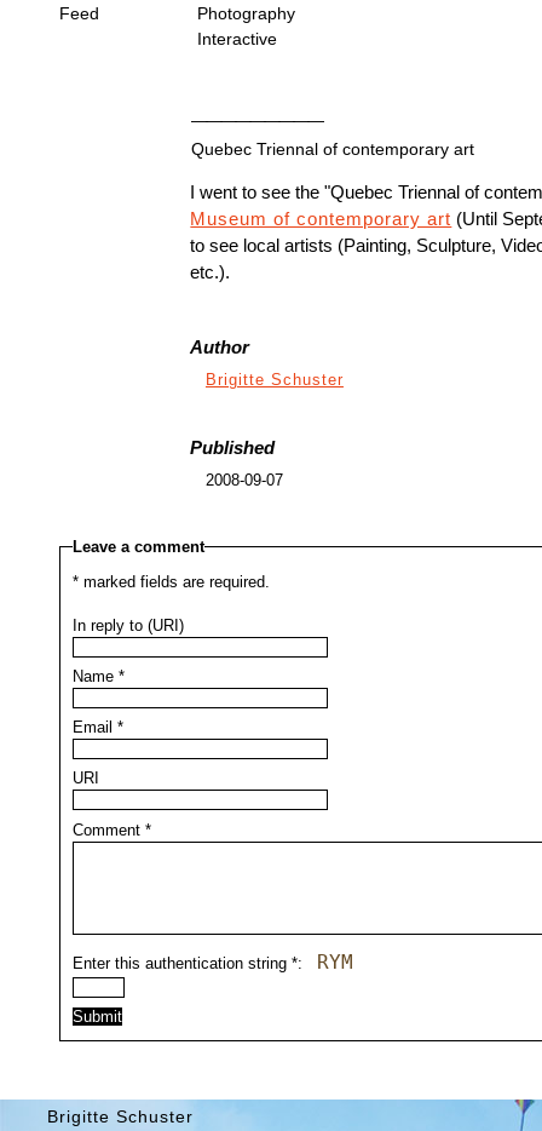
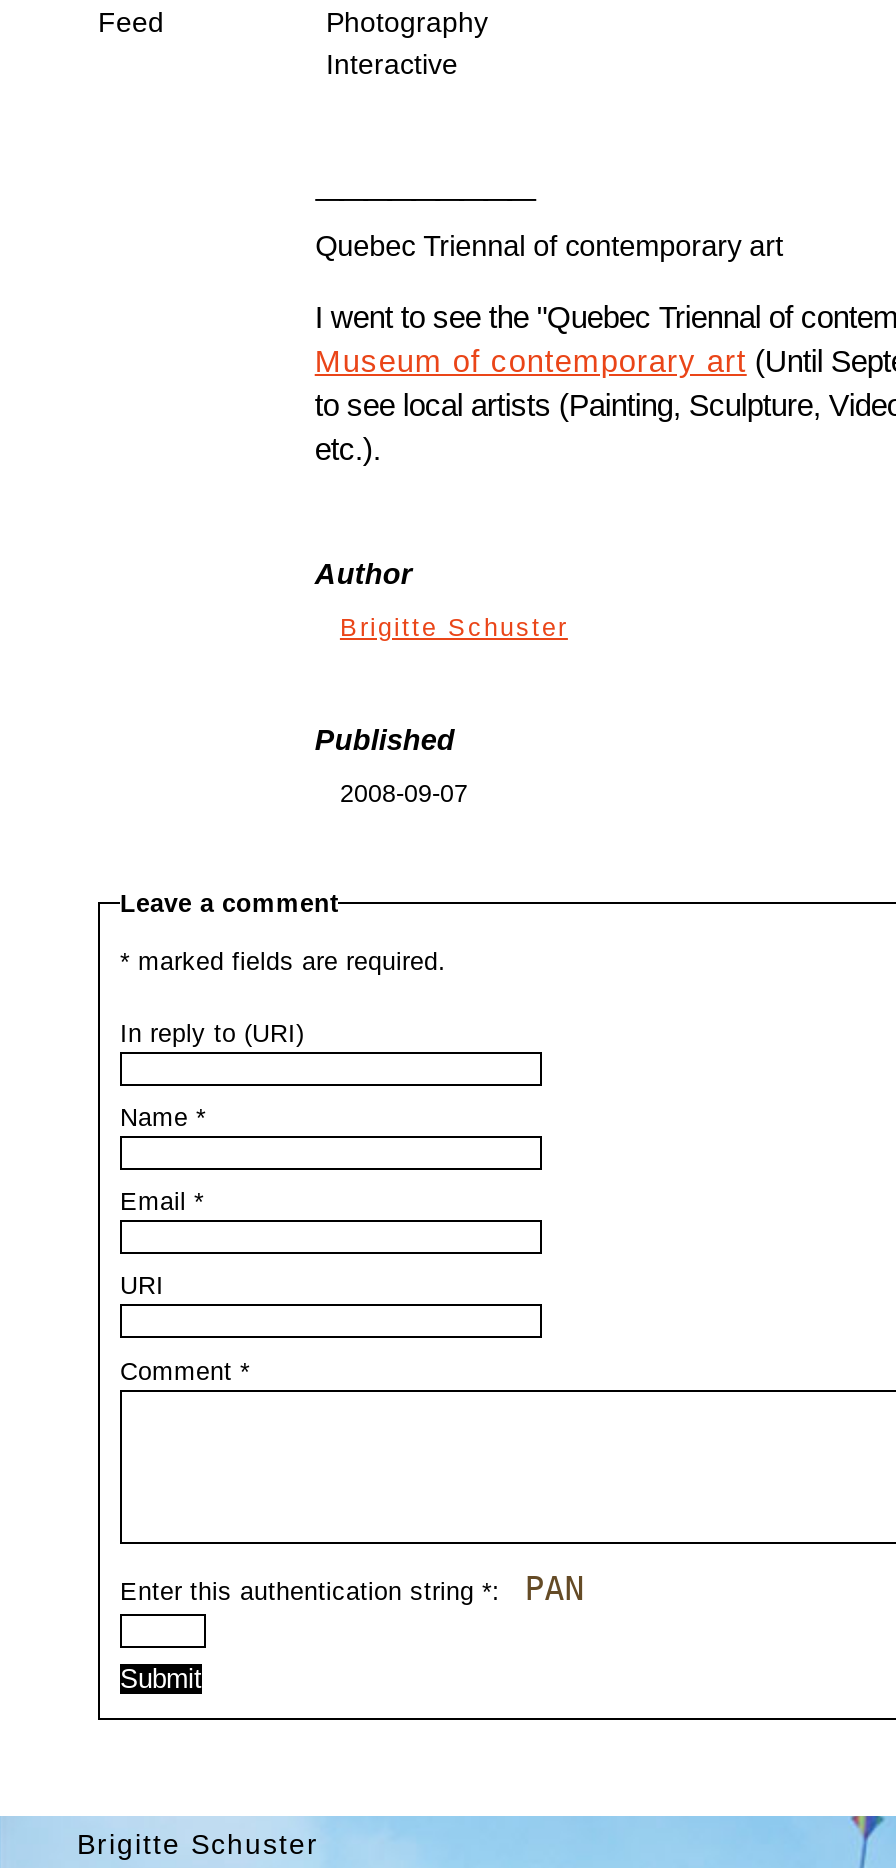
[73,951,354,974] Enter this authentication string *: RYM -> [120,1570,584,1608] Enter this authentication string *: PAN

